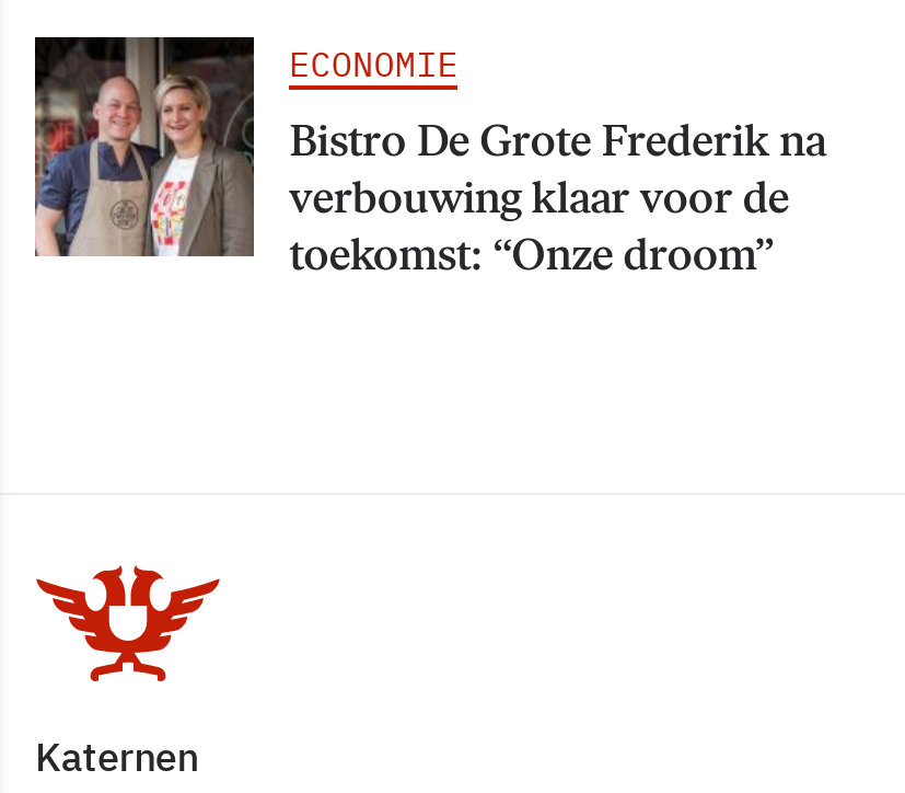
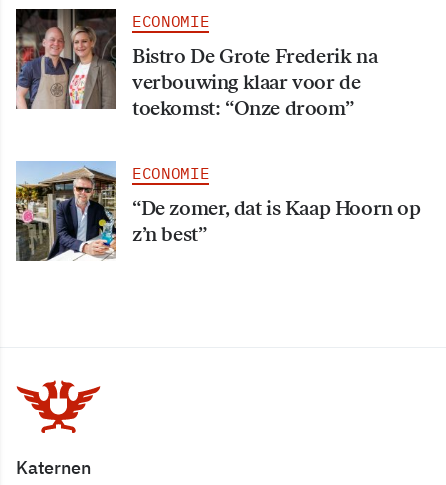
none -> [15,160,421,262] [image] | ECONOMIE | “De zomer, dat is Kaap Hoorn op | z’n best”

